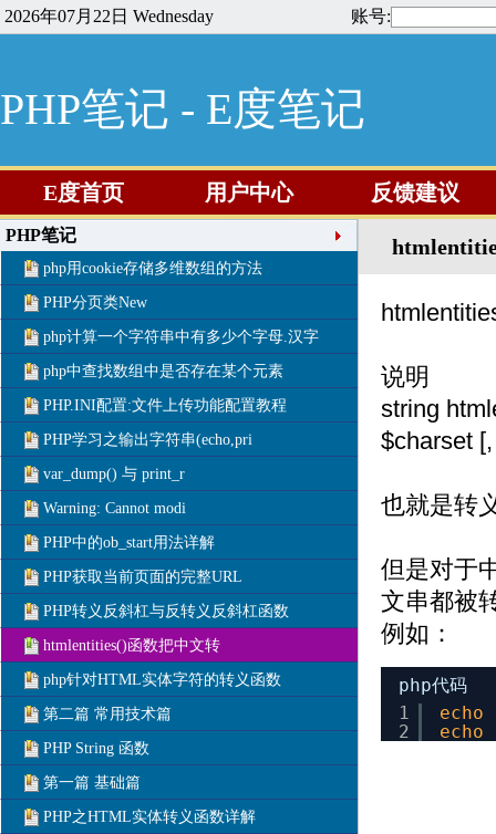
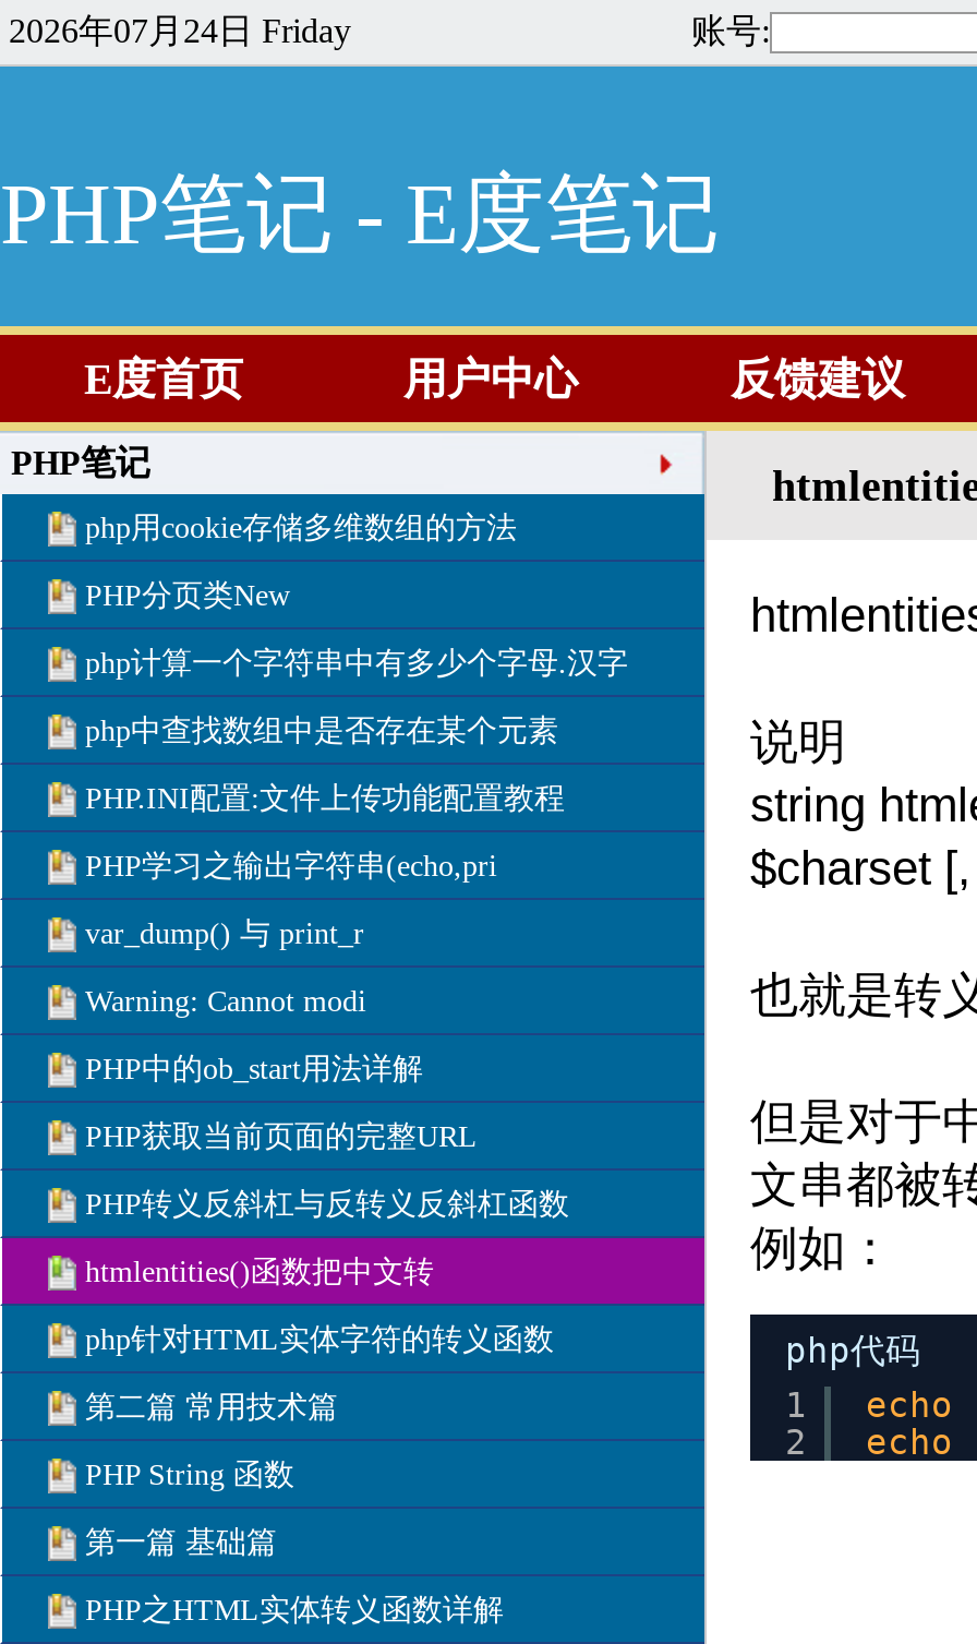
[0,7,214,25] 2026年07月22日 Wednesday -> [0,12,351,49] 2026年07月24日 Friday

